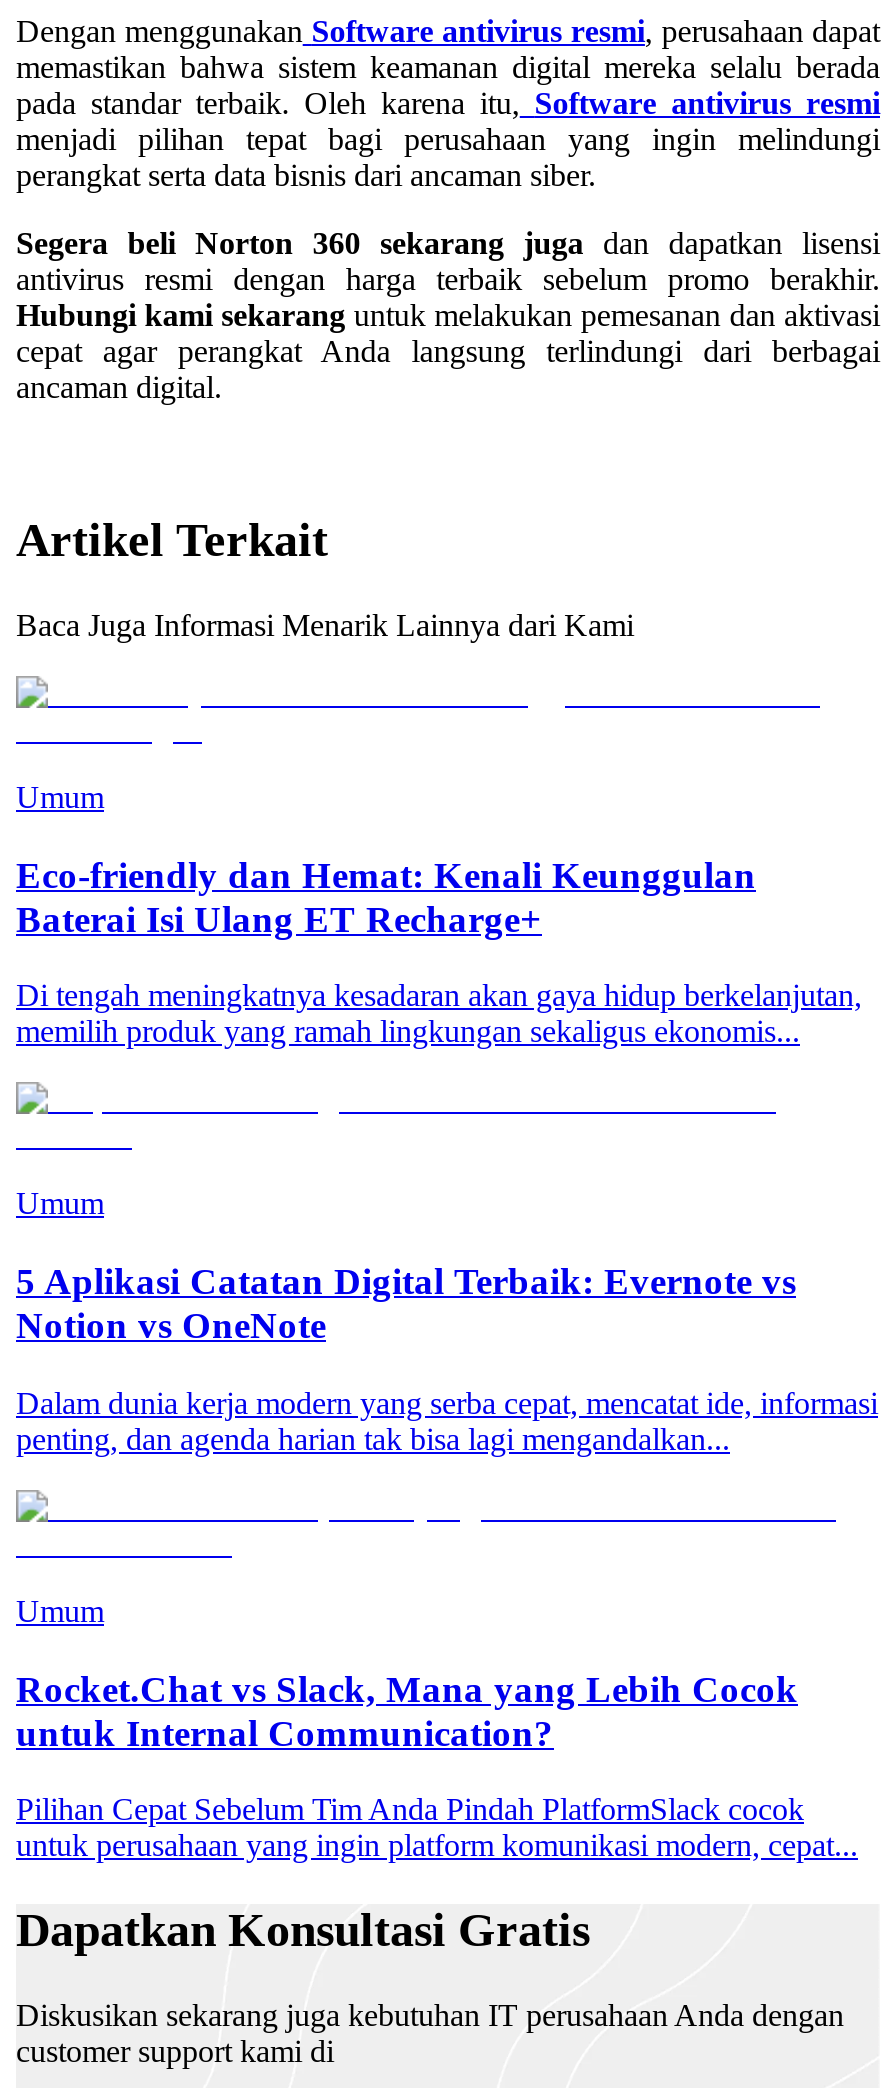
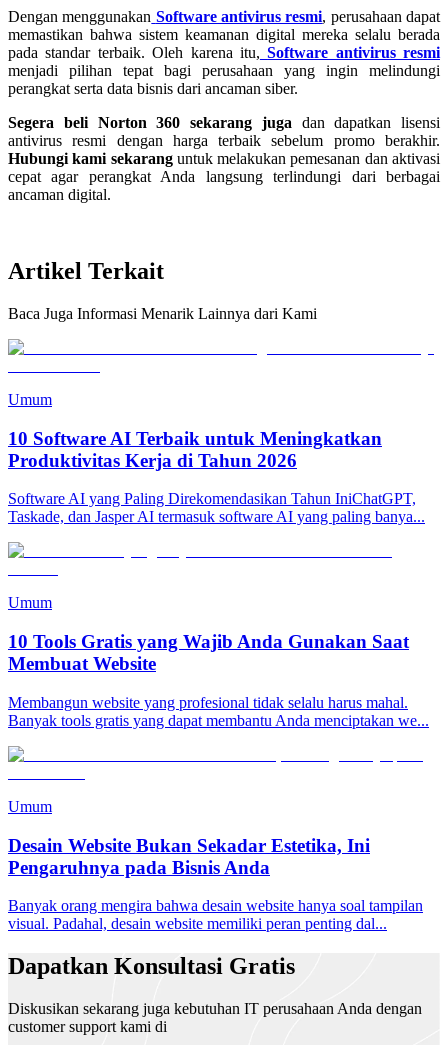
[16,854,756,940] Eco-friendly dan Hemat: Kenali Keunggulan | Baterai Isi Ulang ET Recharge+ -> [8,428,382,471] 10 Software AI Terbaik untuk Meningkatkan | Produktivitas Kerja di Tahun 2026
[16,979,862,1049] Di tengah meningkatnya kesadaran akan gaya hidup berkelanjutan, | memilih produk yang ramah lingkungan sekaligus ekonomis... -> [8,490,425,525] Software AI yang Paling Direkomendasikan Tahun IniChatGPT, | Taskade, dan Jasper AI termasuk software AI yang paling banya...
[16,1260,796,1346] 5 Aplikasi Catatan Digital Terbaik: Evernote vs | Notion vs OneNote -> [8,631,409,674] 10 Tools Gratis yang Wajib Anda Gunakan Saat | Membuat Website
[16,1386,878,1456] Dalam dunia kerja modern yang serba cepat, mencatat ide, informasi | penting, dan agenda harian tak bisa lagi mengandalkan... -> [8,694,429,729] Membangun website yang profesional tidak selalu harus mahal. | Banyak tools gratis yang dapat membantu Anda menciptakan we...
[16,1667,798,1753] Rocket.Chat vs Slack, Mana yang Lebih Cocok | untuk Internal Communication? -> [8,835,370,878] Desain Website Bukan Sekadar Estetika, Ini | Pengaruhnya pada Bisnis Anda
[16,1793,858,1863] Pilihan Cepat Sebelum Tim Anda Pindah PlatformSlack cocok | untuk perusahaan yang ingin platform komunikasi modern, cepat... -> [8,897,423,932] Banyak orang mengira bahwa desain website hanya soal tampilan | visual. Padahal, desain website memiliki peran penting dal...

